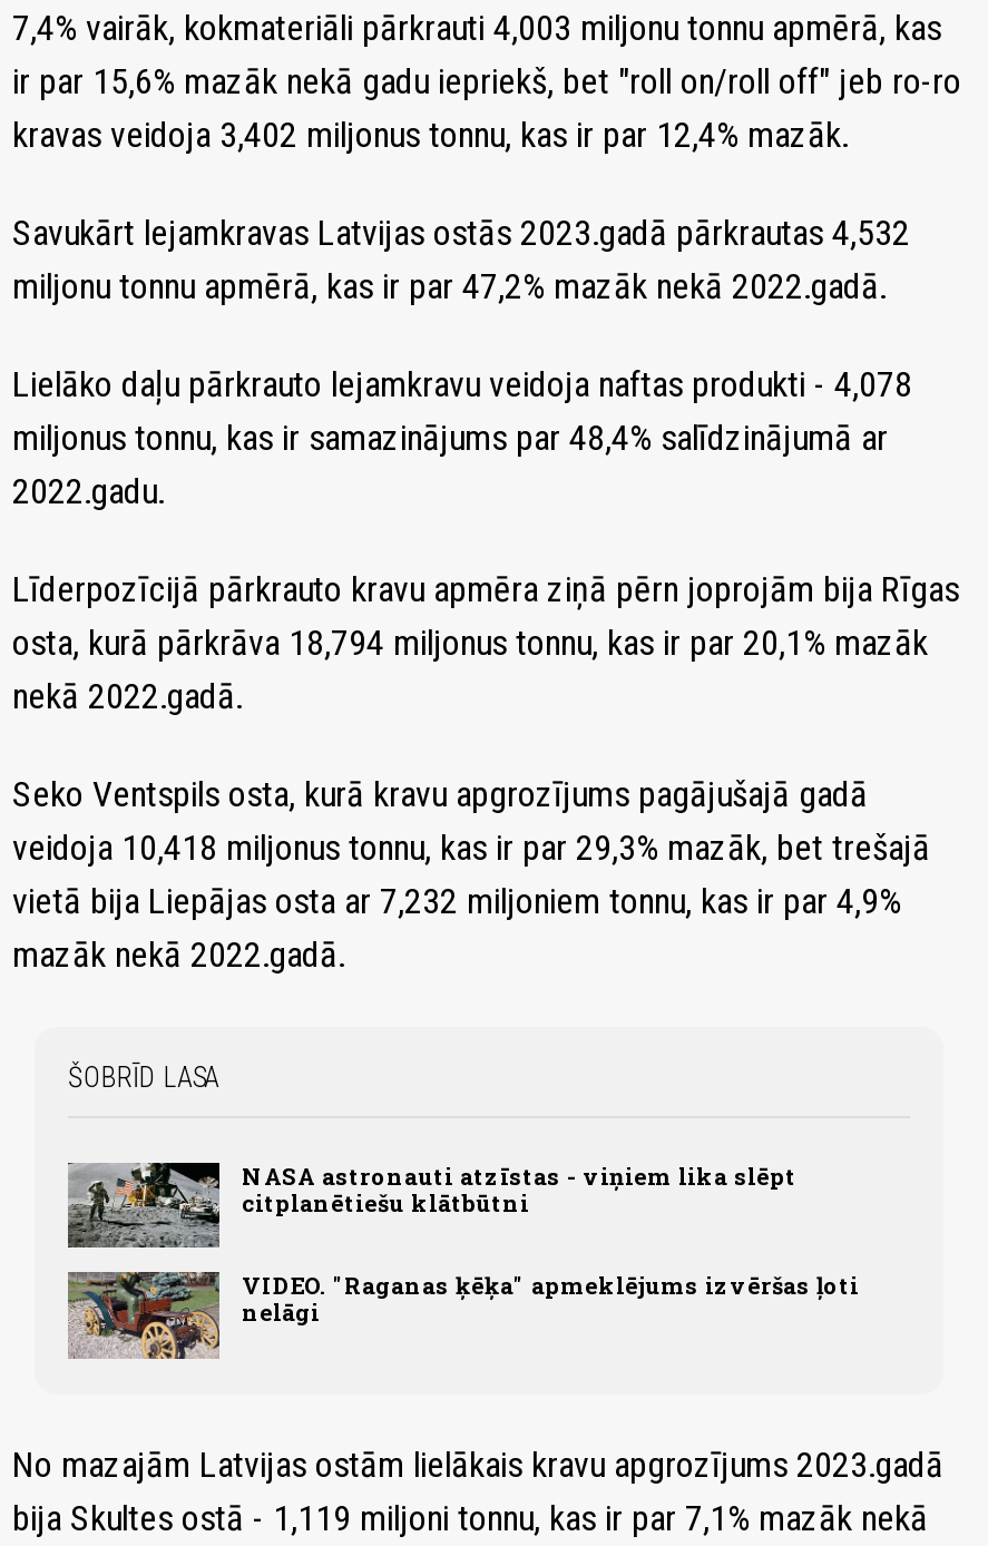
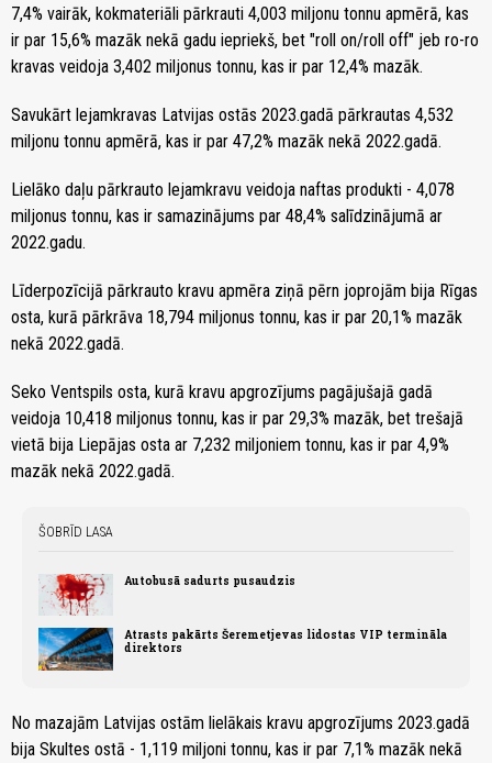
[66,1161,796,1250] [image] | NASA astronauti atzīstas - viņiem lika slēpt | citplanētiešu klātbūtni -> [38,573,295,616] [image] | Autobusā sadurts pusaudzis
[66,1270,859,1359] [image] | VIDEO. "Raganas ķēķa" apmeklējums izvēršas ļoti | nelāgi -> [37,627,447,672] [image] | Atrasts pakārts Šeremetjevas lidostas VIP termināla | direktors

